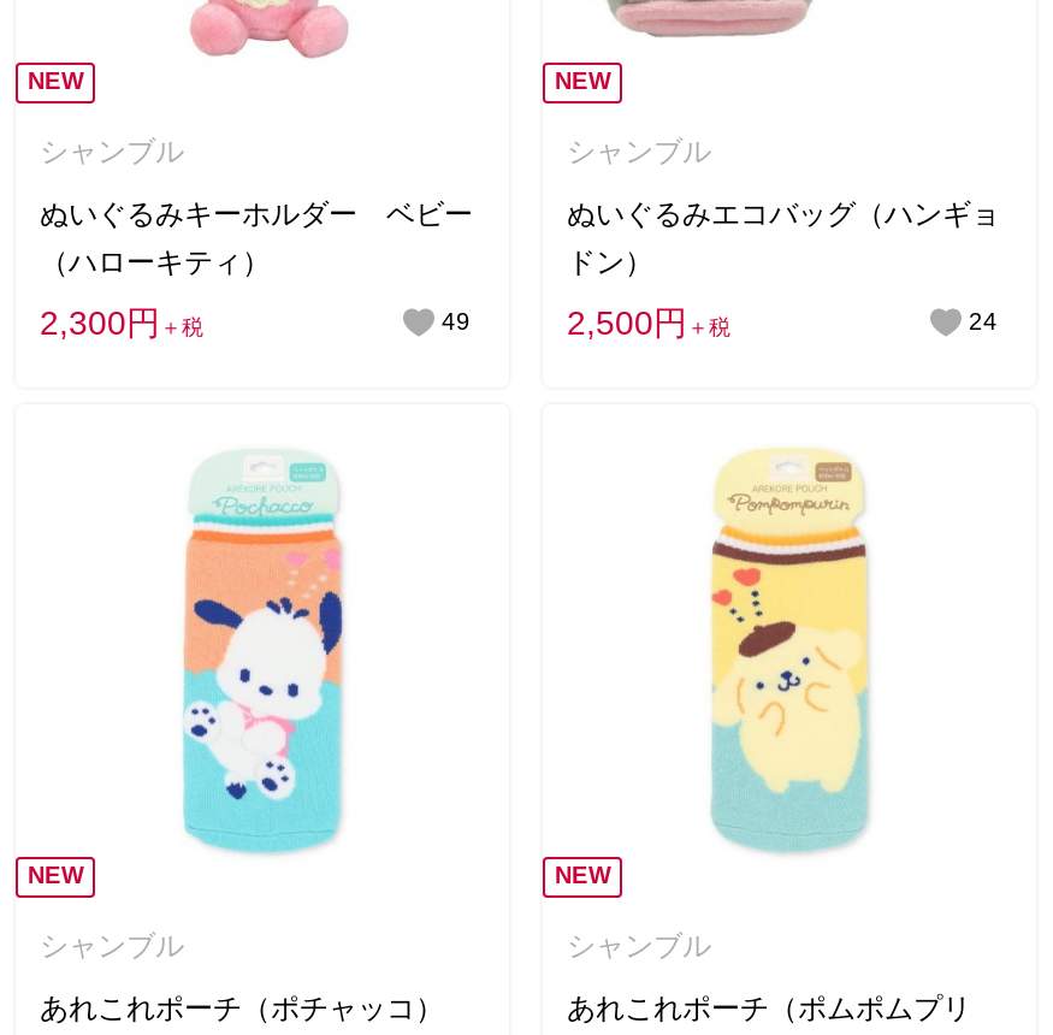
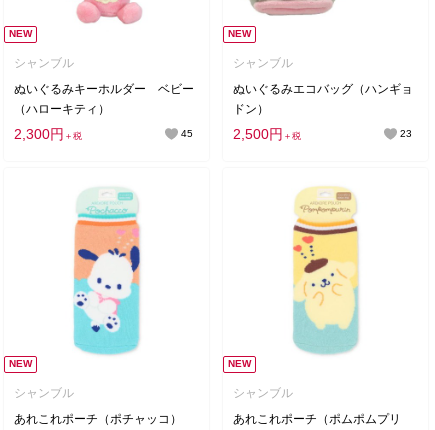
[442,308,471,335] 49 -> [181,128,193,139] 45
[969,308,998,335] 24 -> [400,128,412,139] 23

